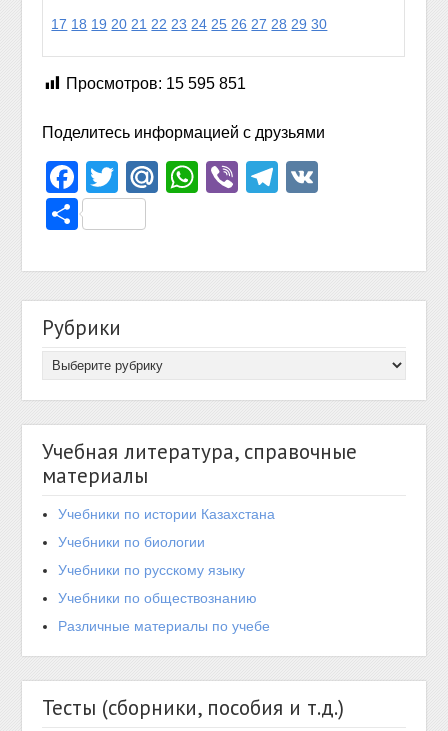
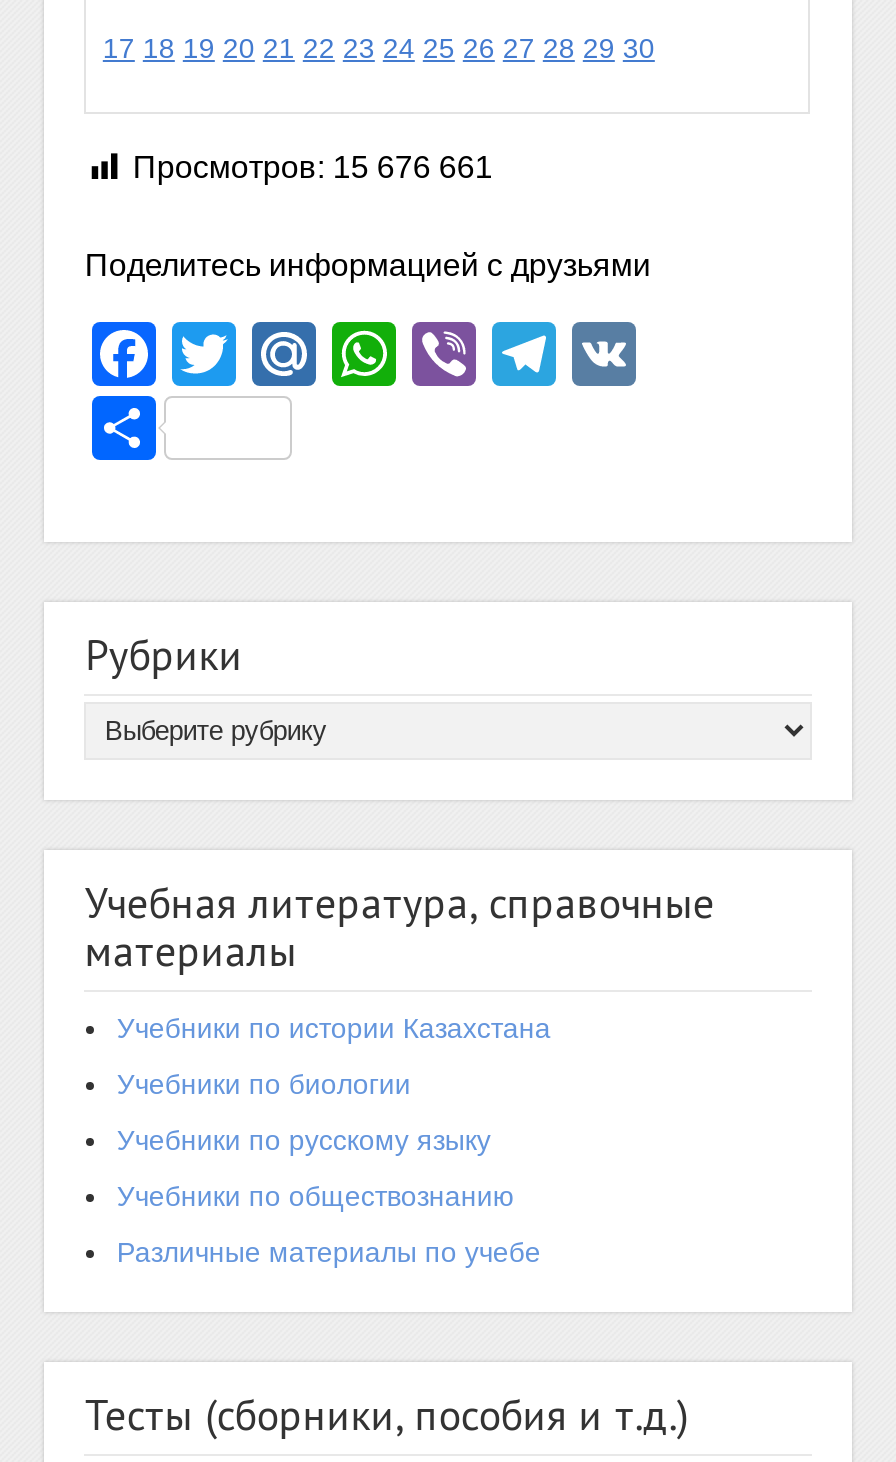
[66,75,246,92] Просмотров: 15 595 851 -> [133,150,493,184] Просмотров: 15 676 661

